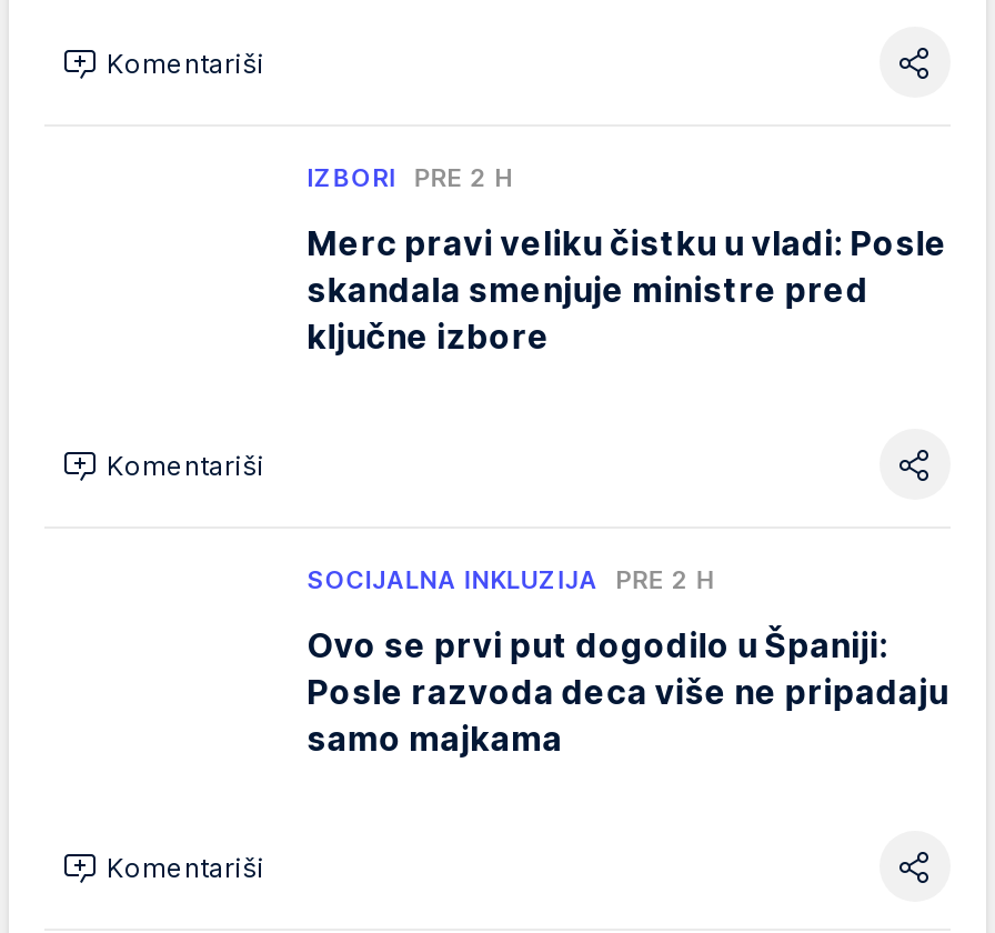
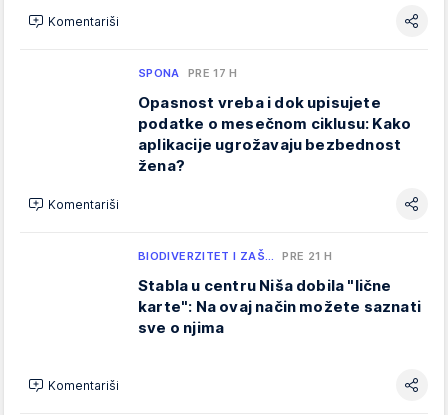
[306,163,513,194] IZBORI PRE 2 H -> [138,66,238,80] SPONA PRE 17 H
[306,223,947,358] Merc pravi veliku čistku u vladi: Posle | skandala smenjuje ministre pred | ključne izbore -> [138,93,411,175] Opasnost vreba i dok upisujete | podatke o mesečnom ciklusu: Kako | aplikacije ugrožavaju bezbednost | žena?
[306,565,714,596] SOCIJALNA INKLUZIJA PRE 2 H -> [138,249,332,263] BIODIVERZITET I ZAŠ… PRE 21 H
[306,625,948,760] Ovo se prvi put dogodilo u Španiji: | Posle razvoda deca više ne pripadaju | samo majkama -> [138,276,421,337] Stabla u centru Niša dobila "lične | karte": Na ovaj način možete saznati | sve o njima

